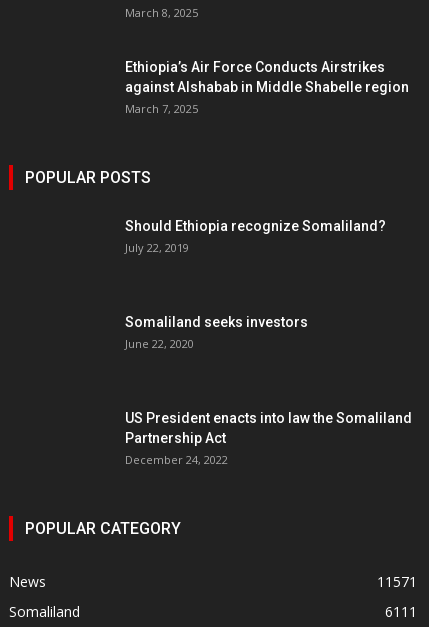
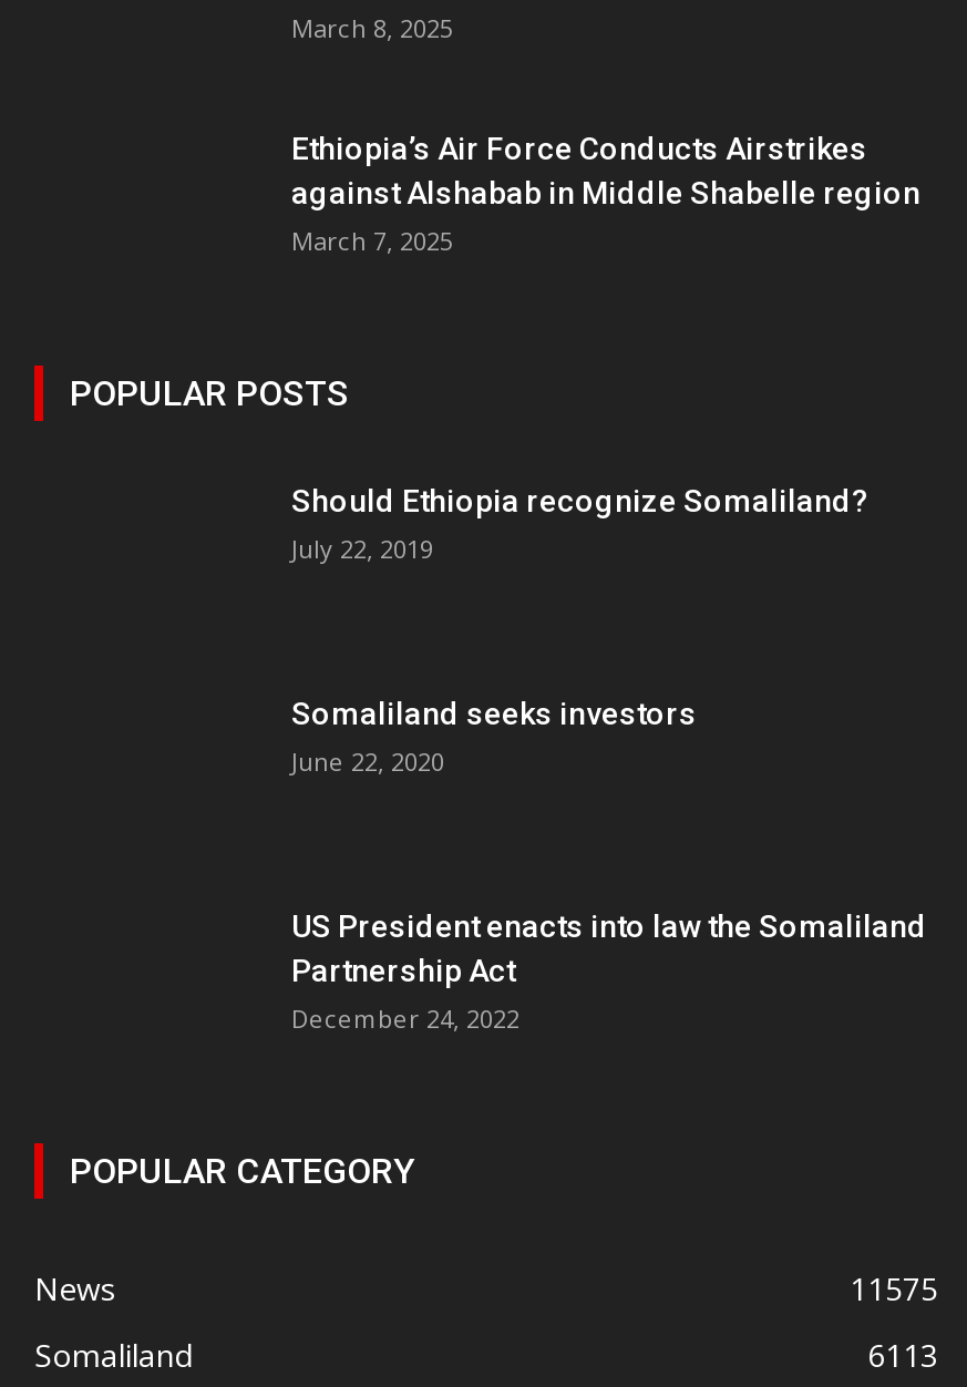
[377,572,417,591] 11571 -> [850,1267,938,1309] 11575
[385,602,417,621] 6111 -> [867,1333,938,1375] 6113

